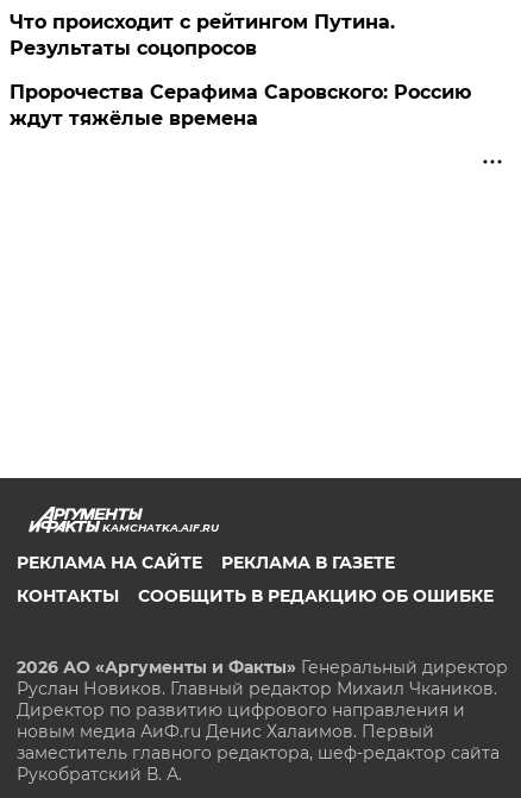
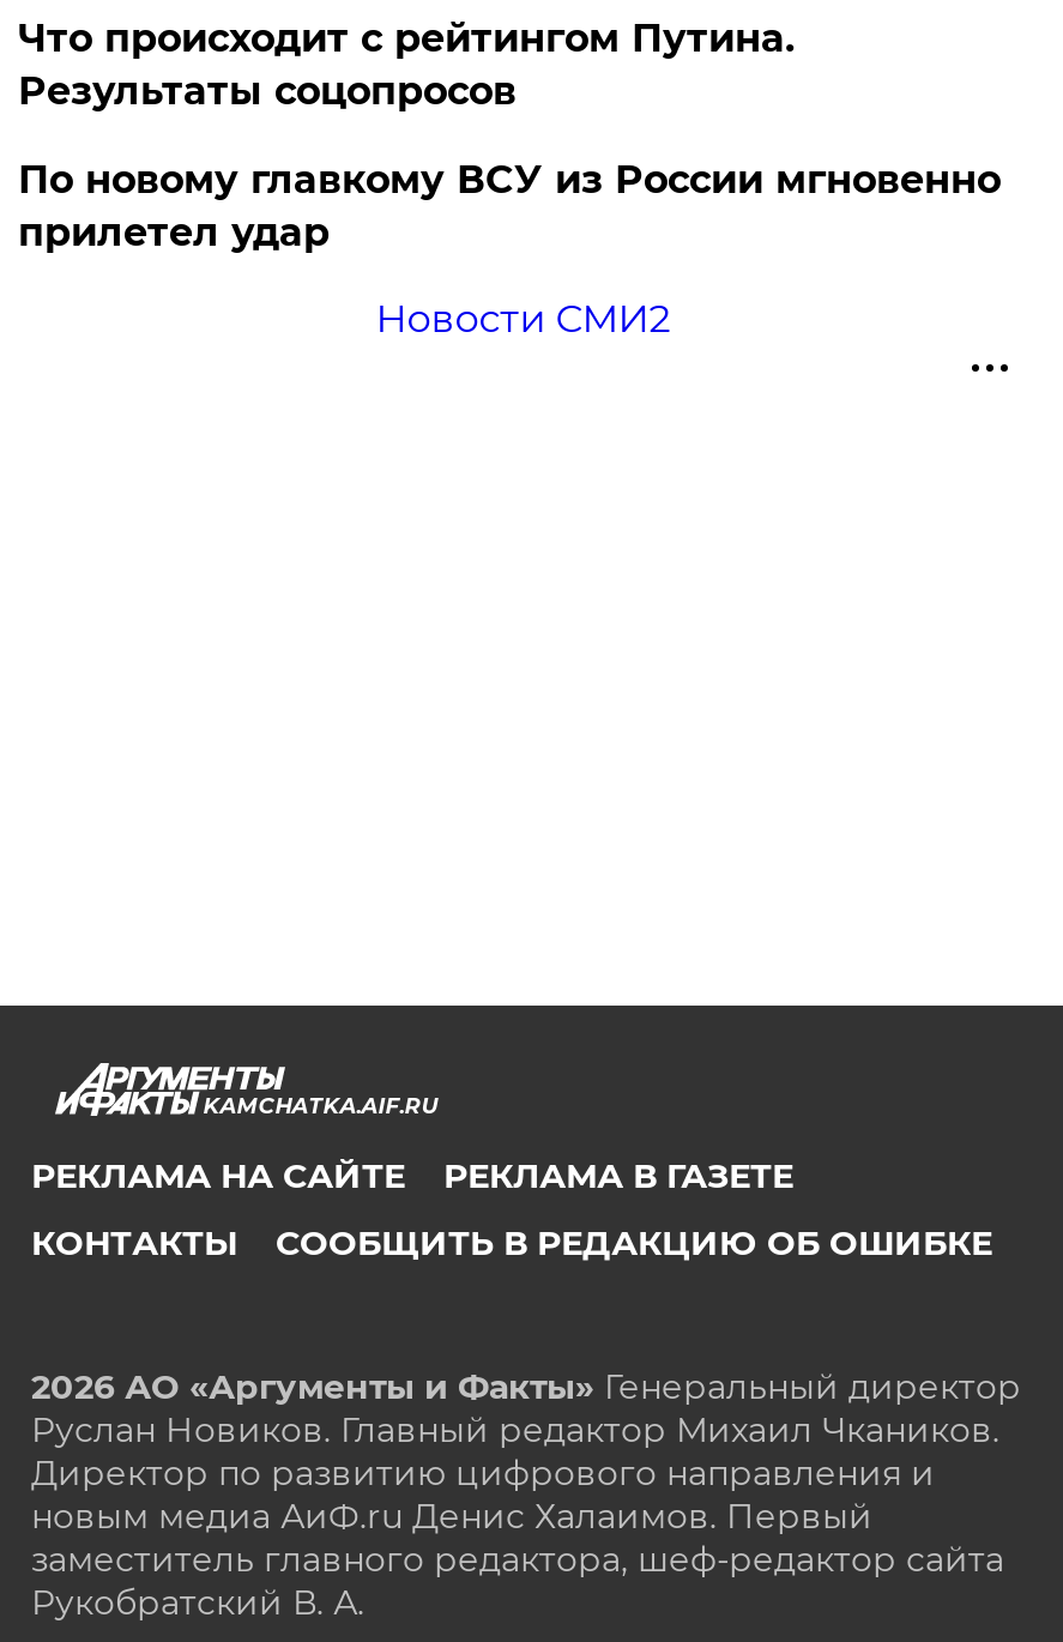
[10,81,472,130] Пророчества Серафима Саровского: Россию | ждут тяжёлые времена -> [18,157,1000,342] По новому главкому ВСУ из России мгновенно | прилетел удар | Новости СМИ2

